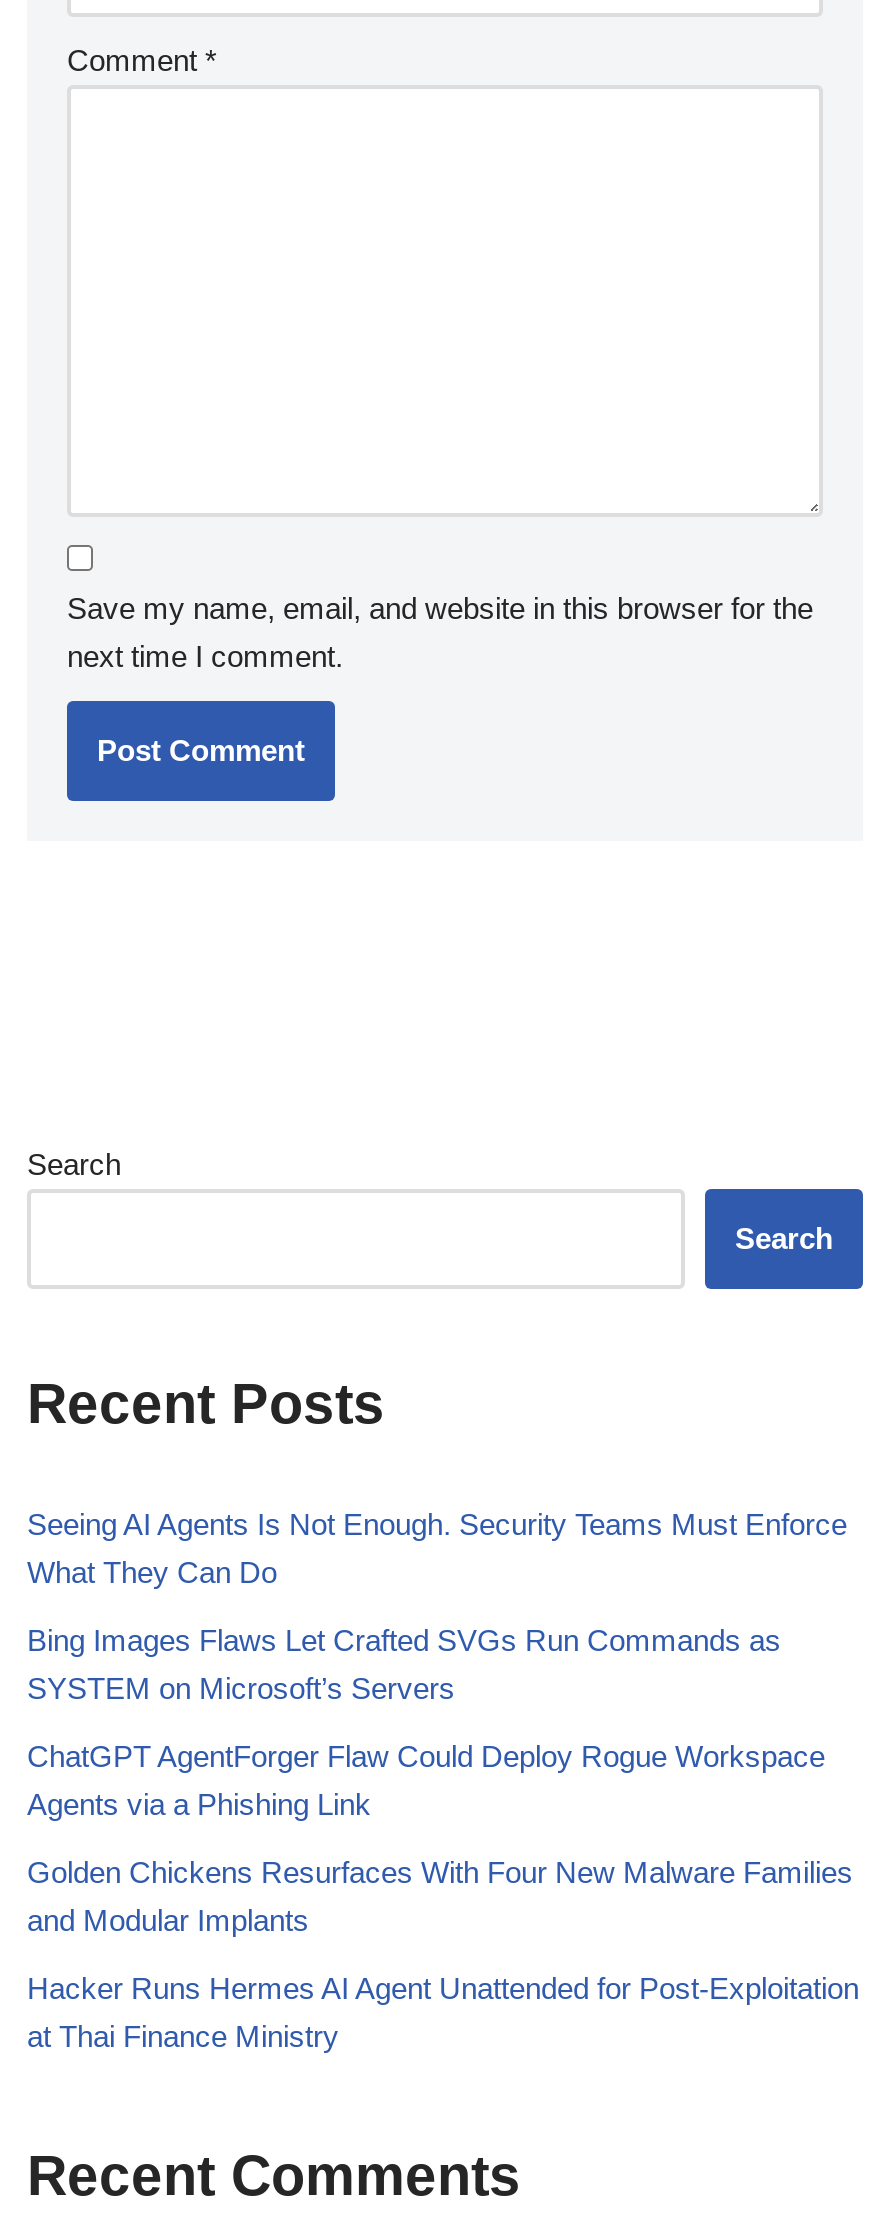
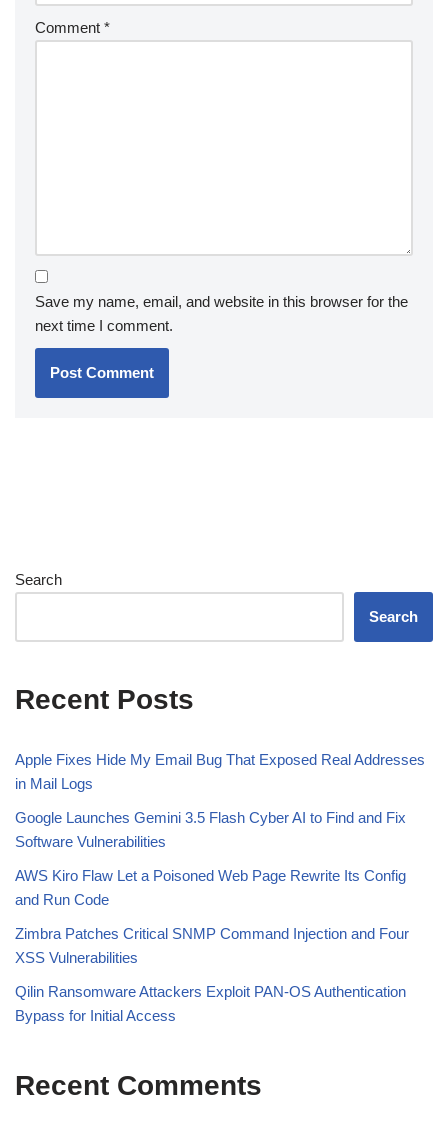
[27,1507,847,1589] Seeing AI Agents Is Not Enough. Security Teams Must Enforce | What They Can Do -> [15,751,425,792] Apple Fixes Hide My Email Bug That Exposed Real Addresses | in Mail Logs
[27,1623,781,1705] Bing Images Flaws Let Crafted SVGs Run Commands as | SYSTEM on Microsoft’s Servers -> [15,809,406,850] Google Launches Gemini 3.5 Flash Cyber AI to Find and Fix | Software Vulnerabilities
[27,1739,825,1821] ChatGPT AgentForger Flaw Could Deploy Rogue Workspace | Agents via a Phishing Link -> [15,867,406,908] AWS Kiro Flaw Let a Poisoned Web Page Rewrite Its Config | and Run Code
[27,1855,853,1937] Golden Chickens Resurfaces With Four New Malware Families | and Modular Implants -> [15,925,409,966] Zimbra Patches Critical SNMP Command Injection and Four | XSS Vulnerabilities
[27,1971,859,2053] Hacker Runs Hermes AI Agent Unattended for Post-Exploitation | at Thai Finance Ministry -> [15,983,406,1024] Qilin Ransomware Attackers Exploit PAN-OS Authentication | Bypass for Initial Access

